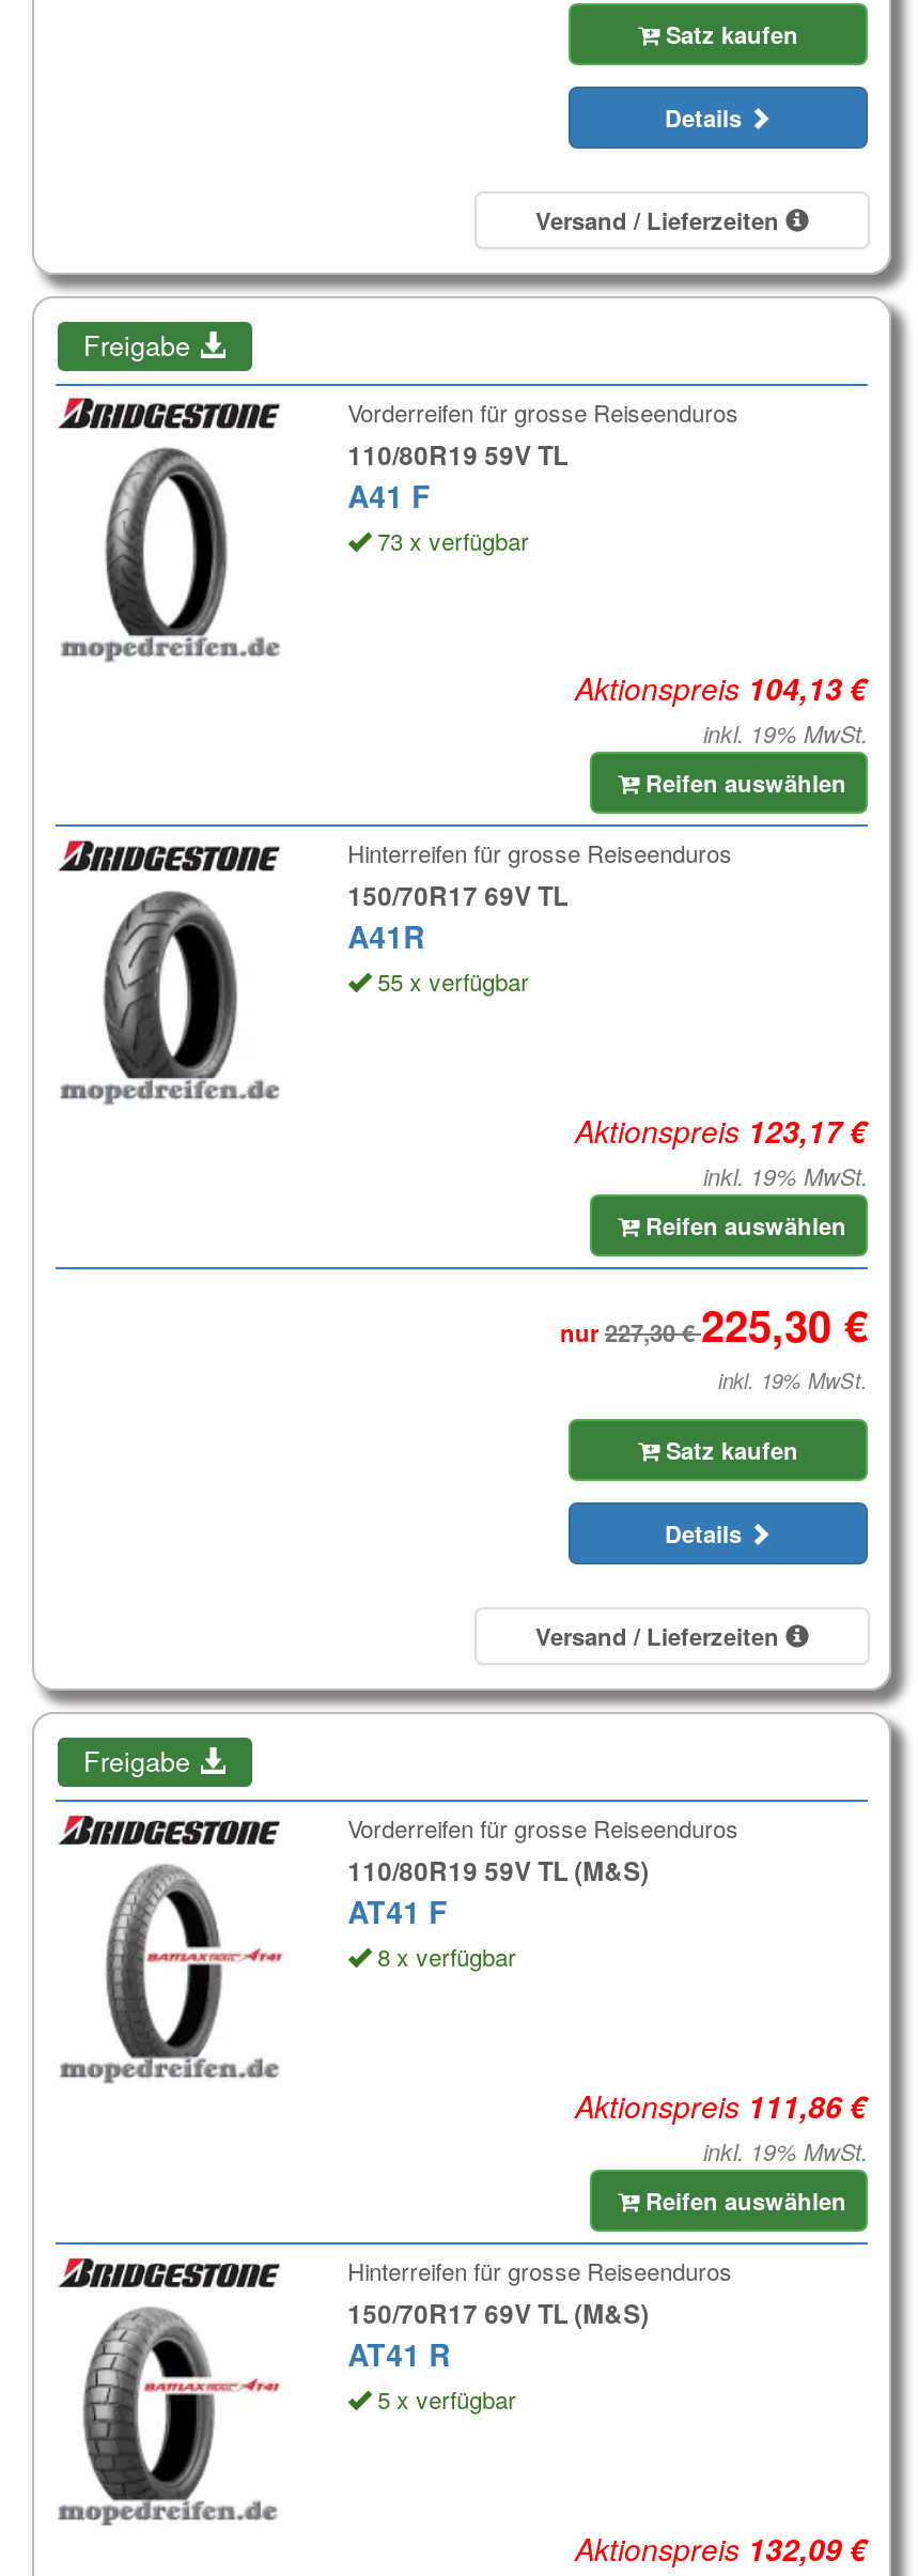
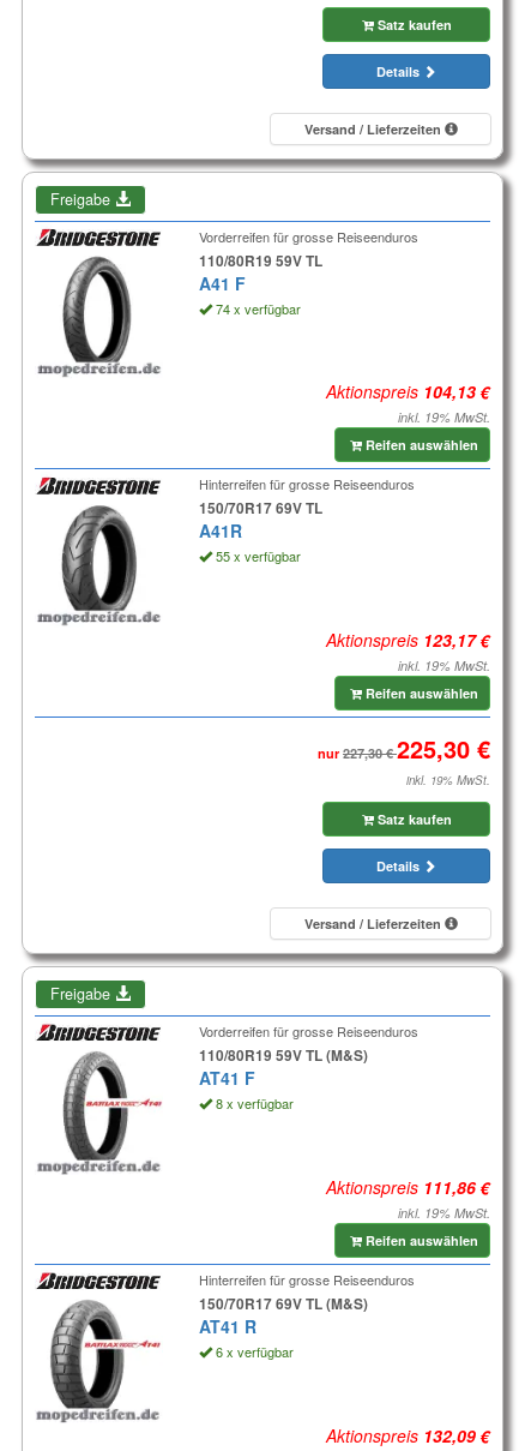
[371,522,529,556] 73 x verfügbar -> [212,298,300,318] 74 x verfügbar
[371,2382,517,2416] 5 x verfügbar -> [212,1342,293,1361] 6 x verfügbar

